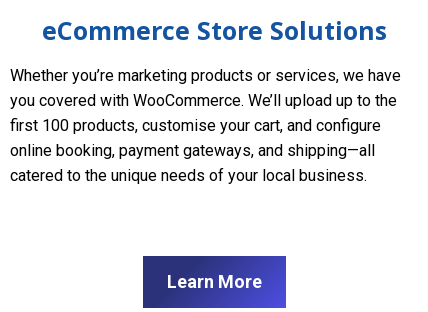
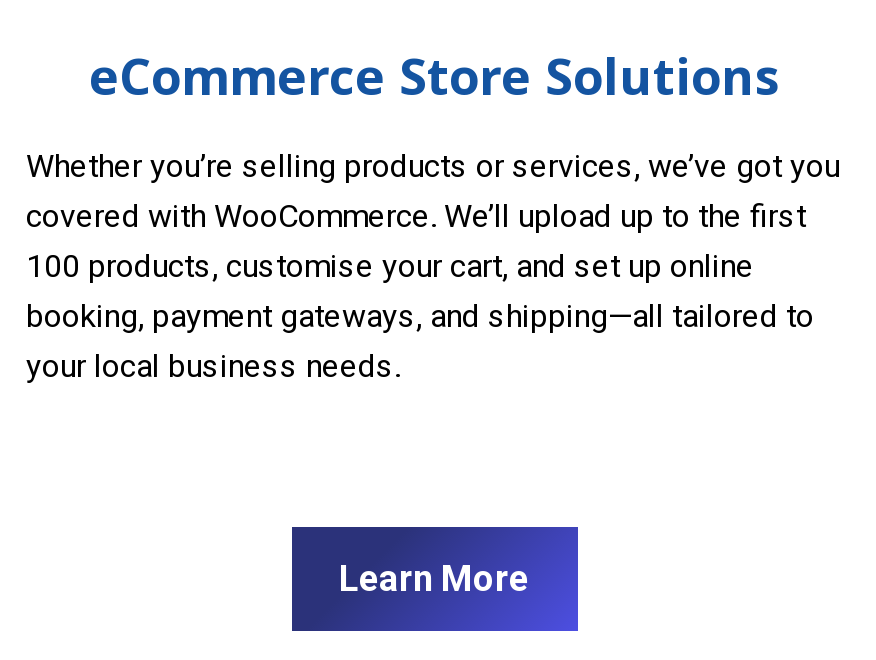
[10,66,401,185] Whether you’re marketing products or services, we have | you covered with WooCommerce. We’ll upload up to the | first 100 products, customise your cart, and configure | online booking, payment gateways, and shipping—all | catered to the unique needs of your local business. -> [26,147,840,385] Whether you’re selling products or services, we’ve got you | covered with WooCommerce. We’ll upload up to the first | 100 products, customise your cart, and set up online | booking, payment gateways, and shipping—all tailored to | your local business needs.

